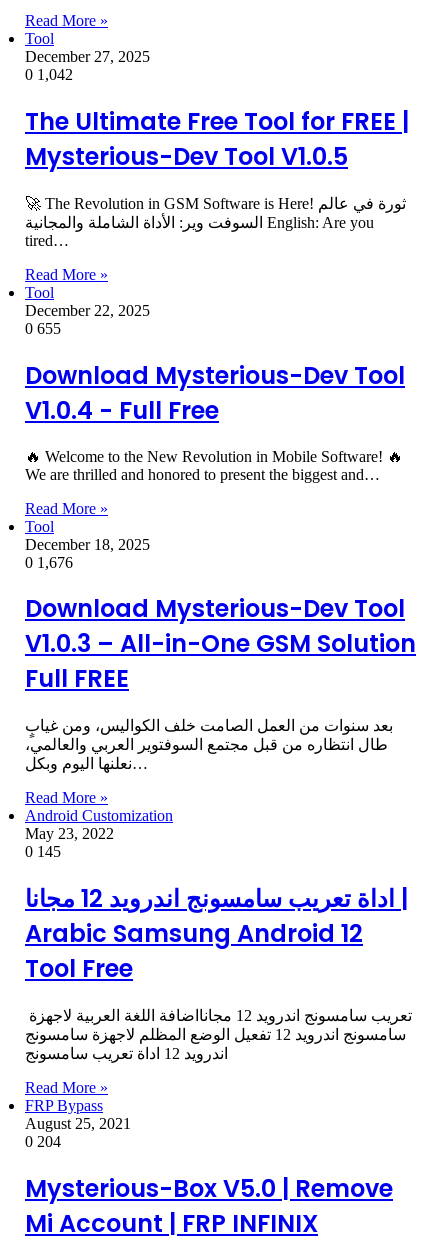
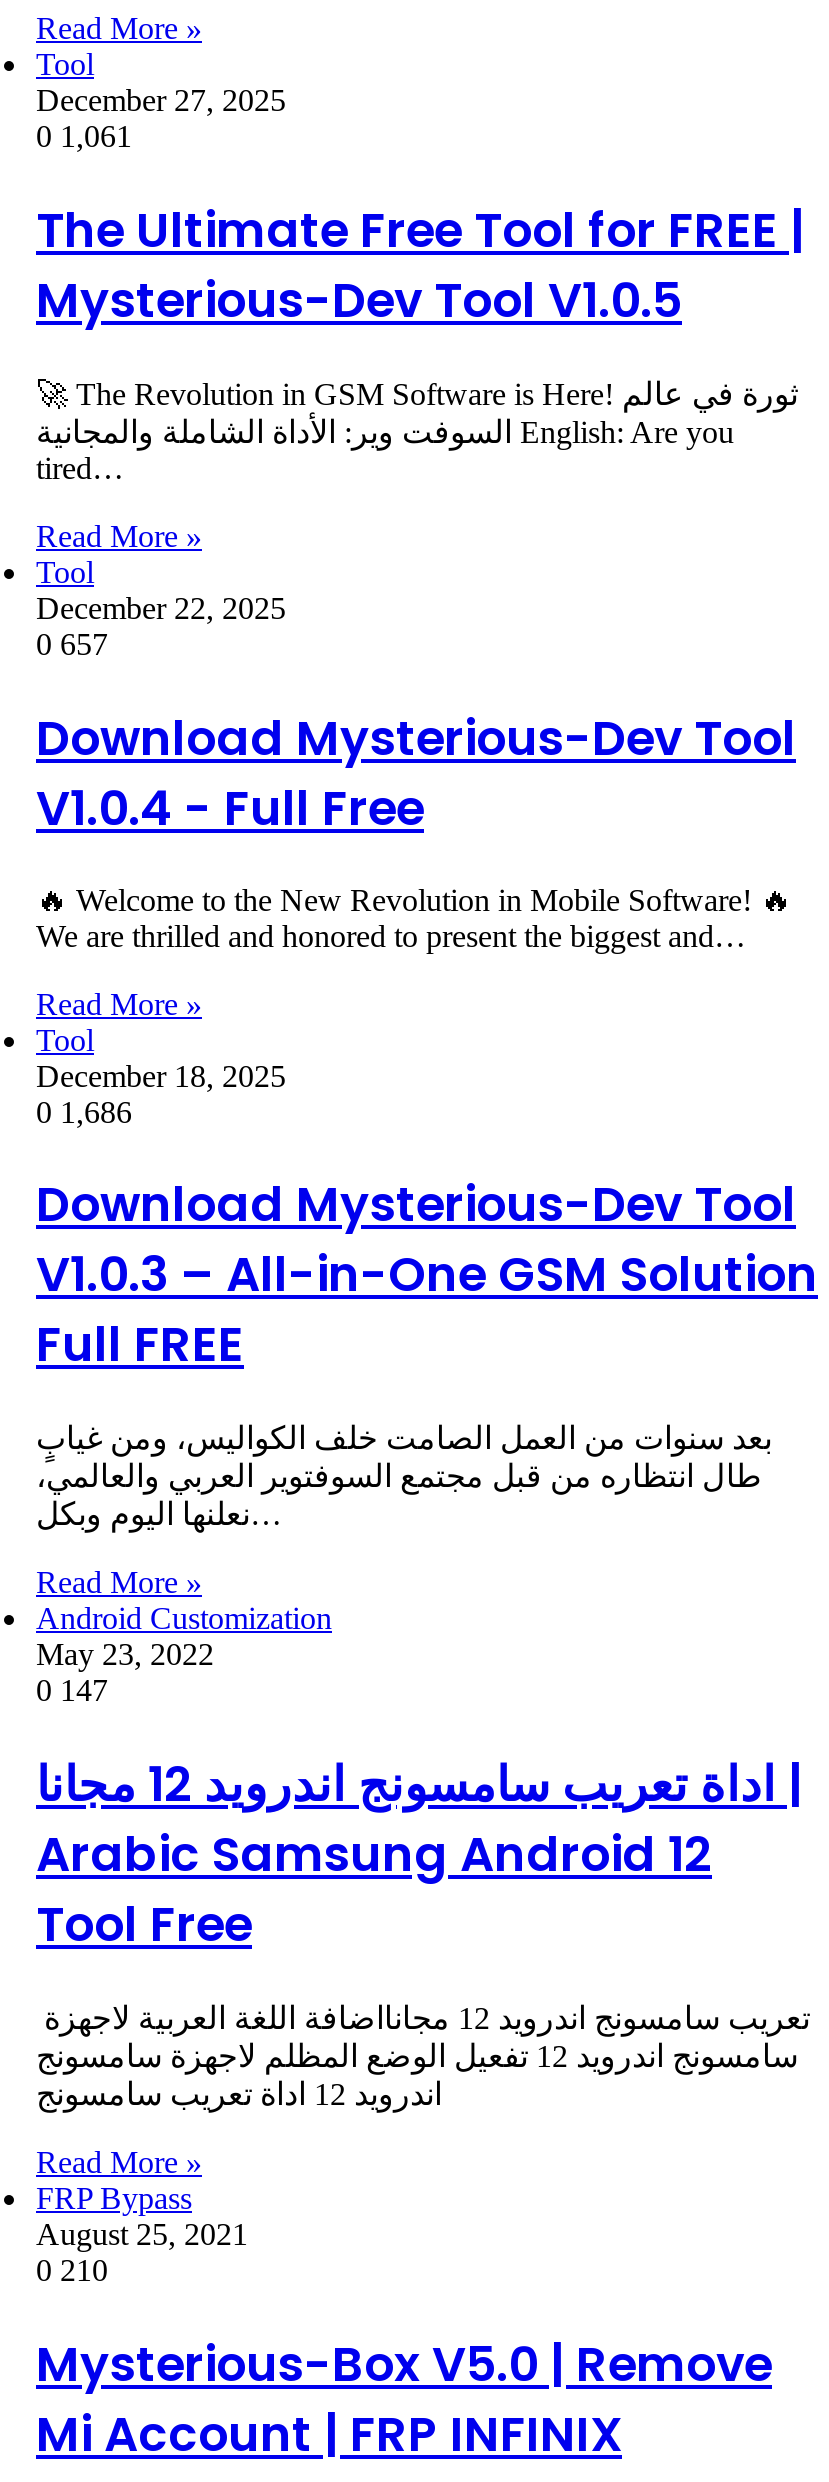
[25,66,73,83] 0 1,042 -> [36,119,132,153] 0 1,061
[25,320,61,337] 0 655 -> [36,627,108,661] 0 657
[25,554,73,571] 0 1,676 -> [36,1094,132,1128] 0 1,686
[25,843,61,860] 0 145 -> [36,1674,108,1708] 0 147
[25,1133,61,1150] 0 204 -> [36,2253,108,2287] 0 210

